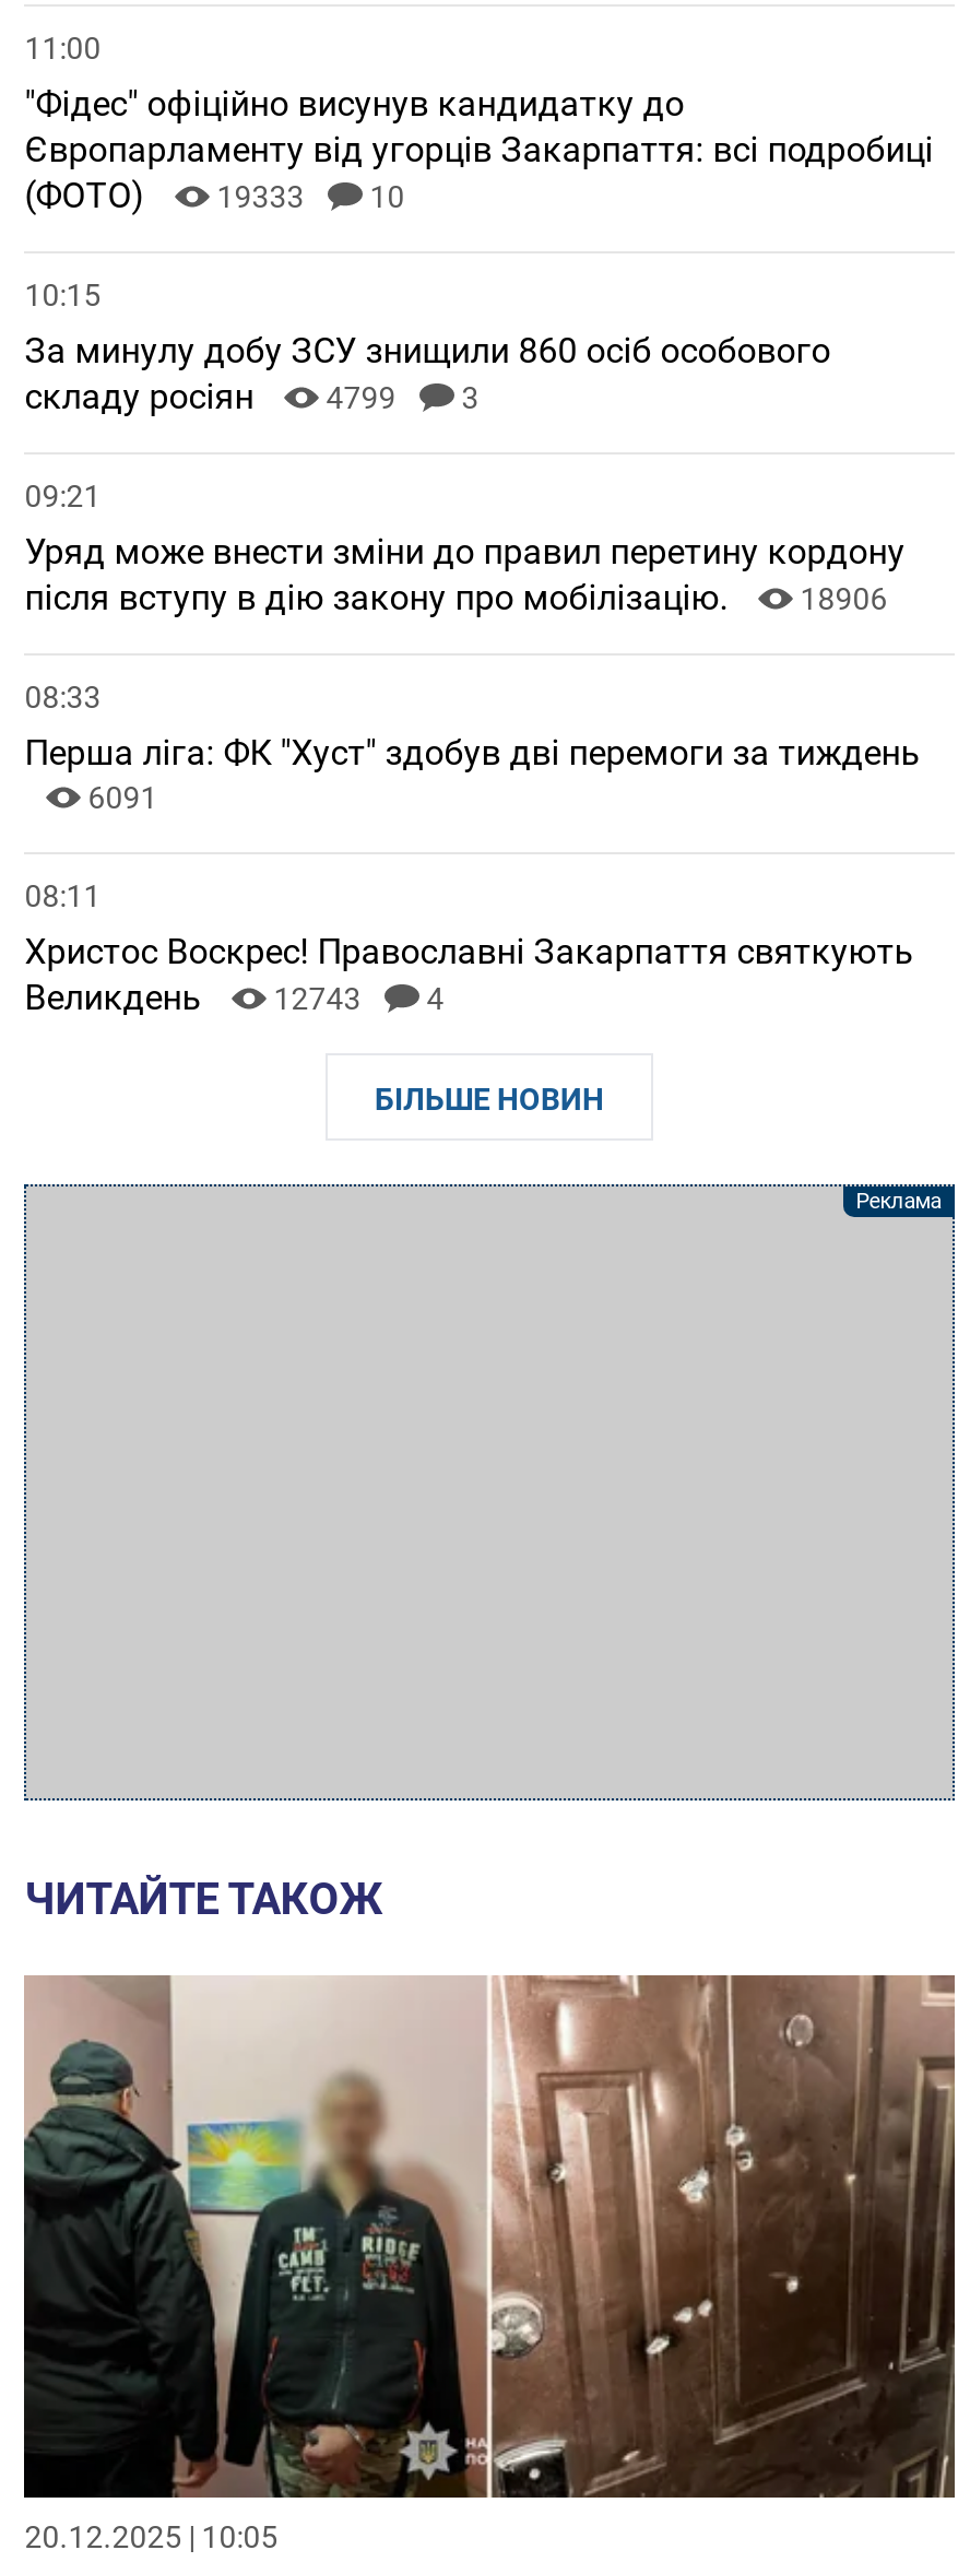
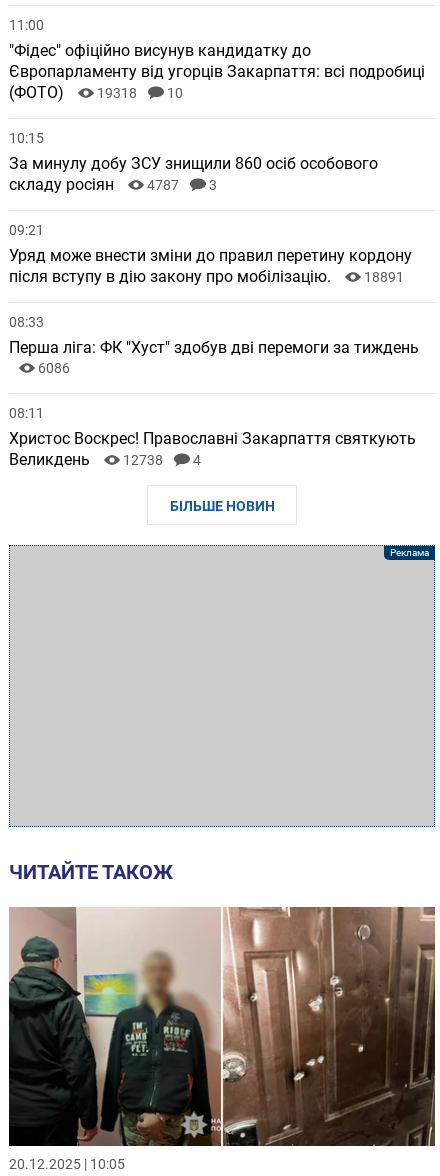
[24,174,405,216] (ФОТО) 19333 10 -> [9,83,183,102] (ФОТО) 19318 10
[24,375,479,417] складу росіян 4799 3 -> [9,175,217,194] складу росіян 4787 3
[24,576,887,618] після вступу в дію закону про мобілізацію. 18906 -> [9,267,404,286] після вступу в дію закону про мобілізацію. 18891
[88,779,158,814] 6091 -> [38,360,70,376] 6086
[24,976,444,1018] Великдень 12743 4 -> [9,450,201,469] Великдень 12738 4

